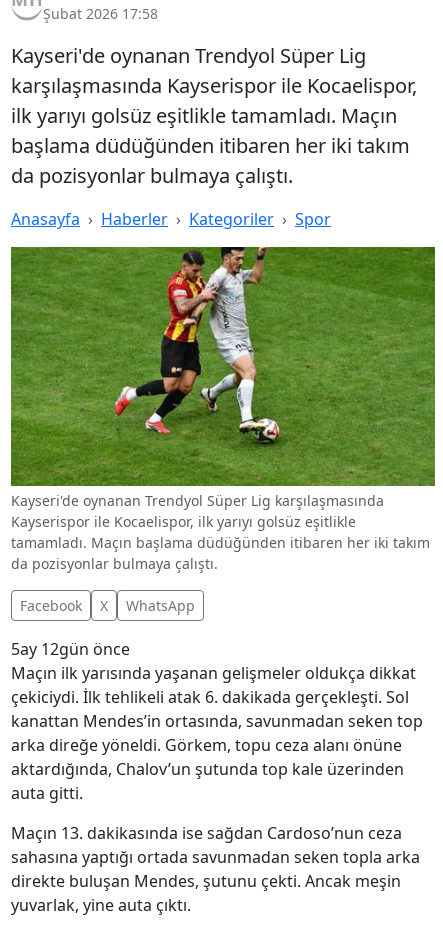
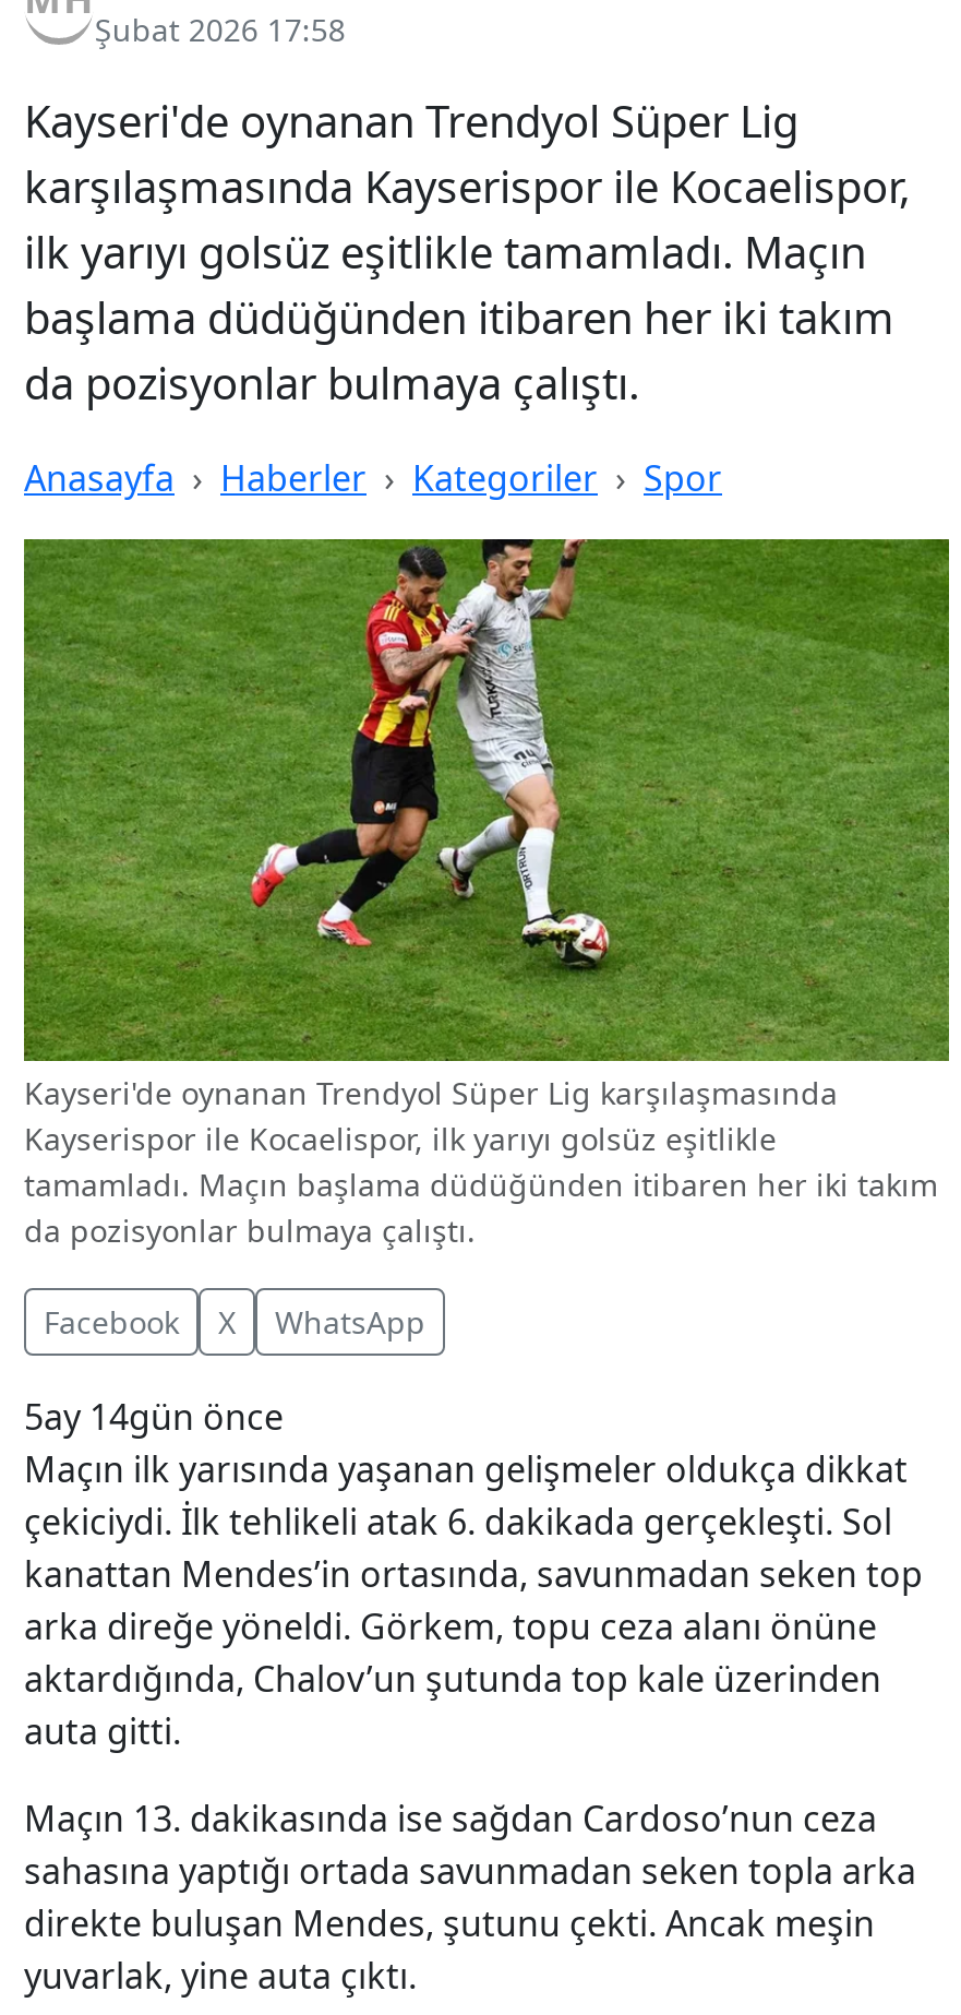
[11,637,130,659] 5ay 12gün önce -> [24,1392,284,1440] 5ay 14gün önce

